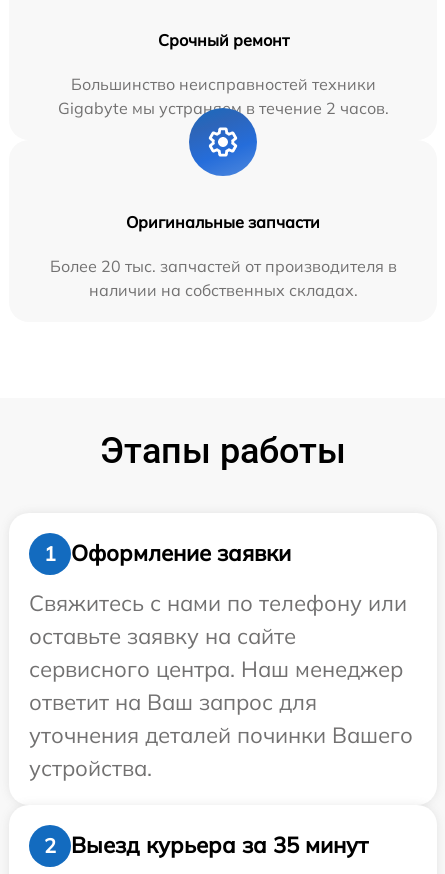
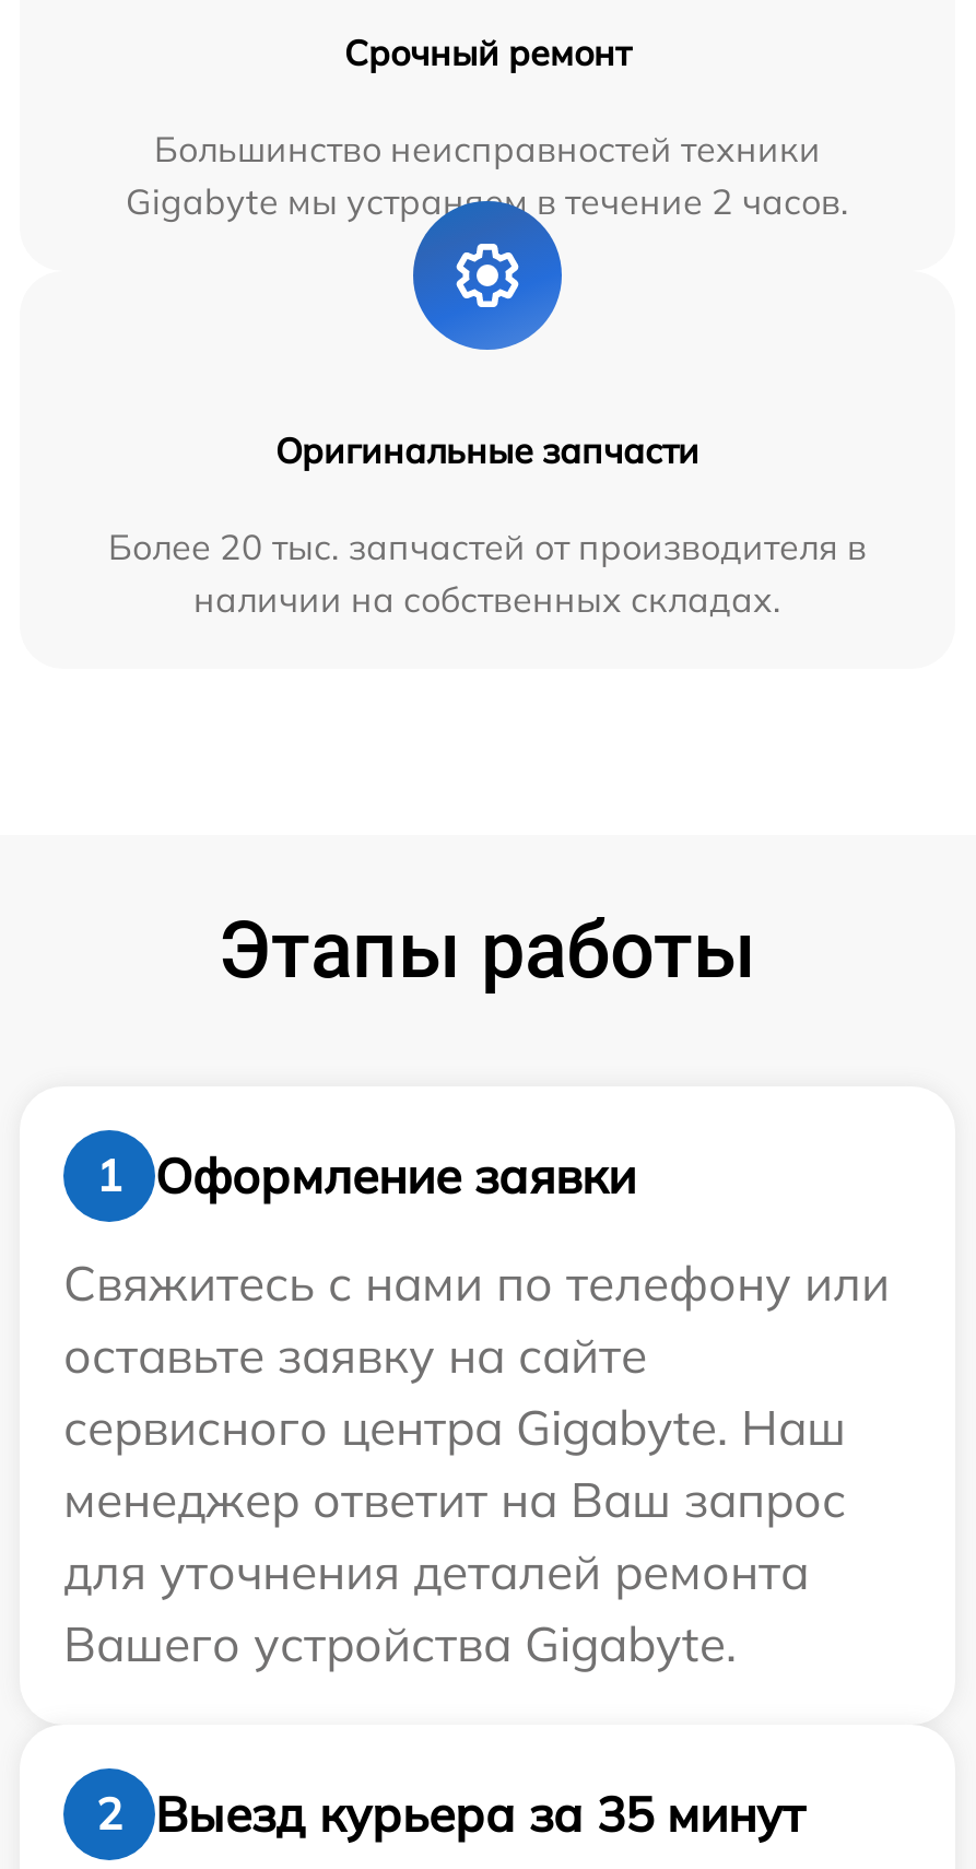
[29,655,413,782] сервисного центра. Наш менеджер | ответит на Ваш запрос для | уточнения деталей починки Вашего | устройства. -> [63,1397,846,1674] сервисного центра Gigabyte. Наш | менеджер ответит на Ваш запрос | для уточнения деталей ремонта | Вашего устройства Gigabyte.

